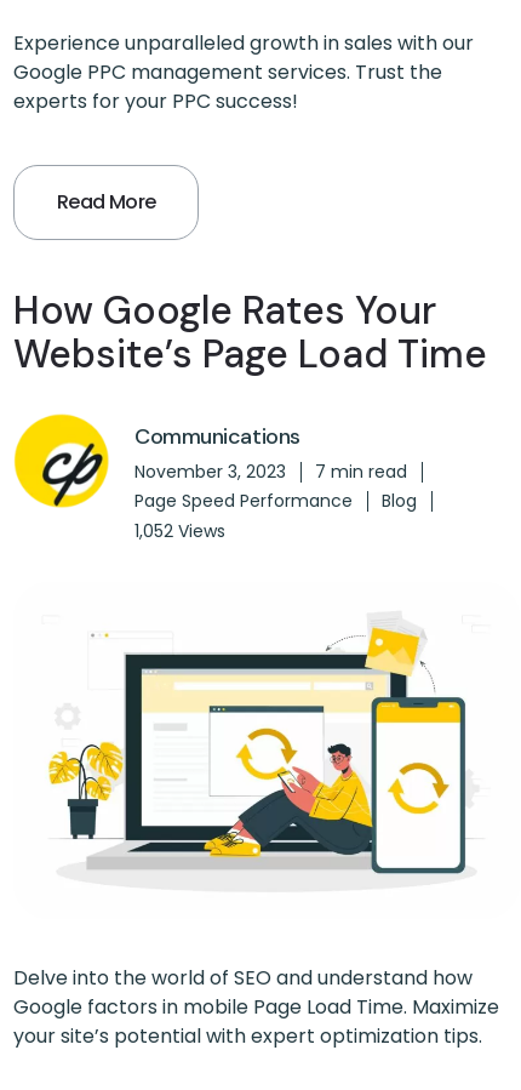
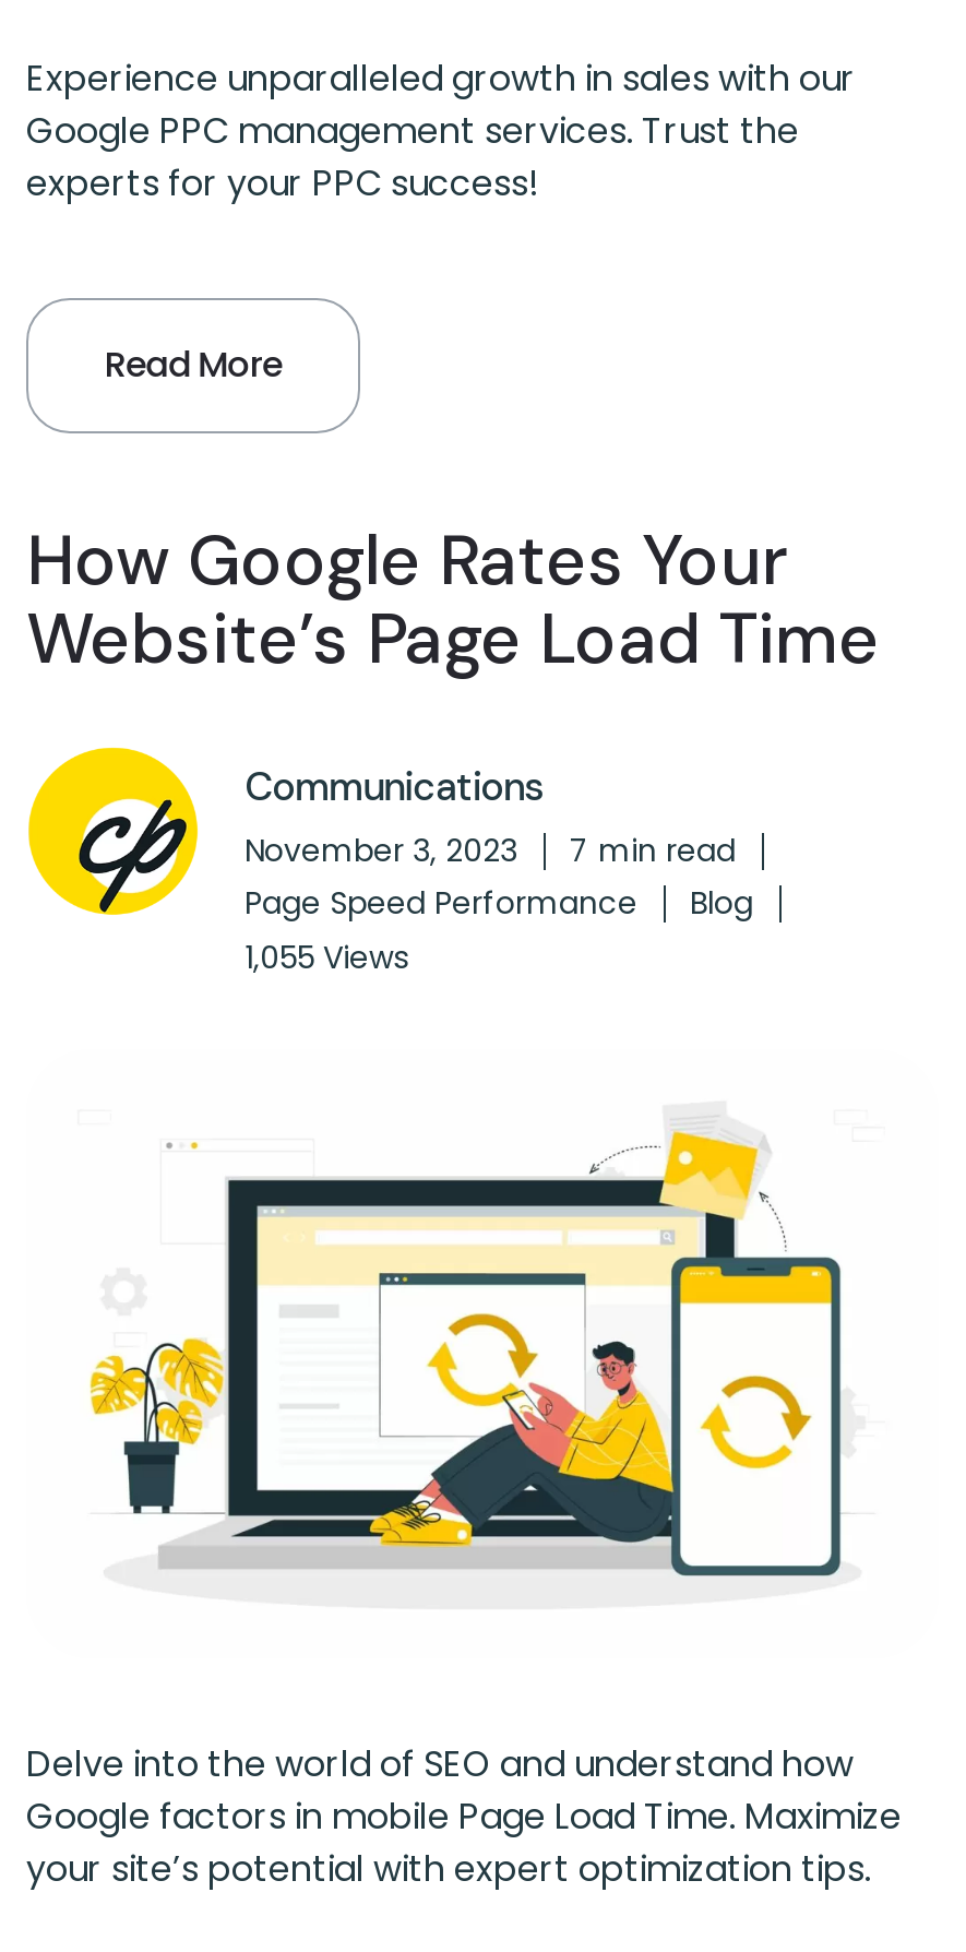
[134,518,225,543] 1,052 Views -> [245,936,408,979] 1,055 Views

